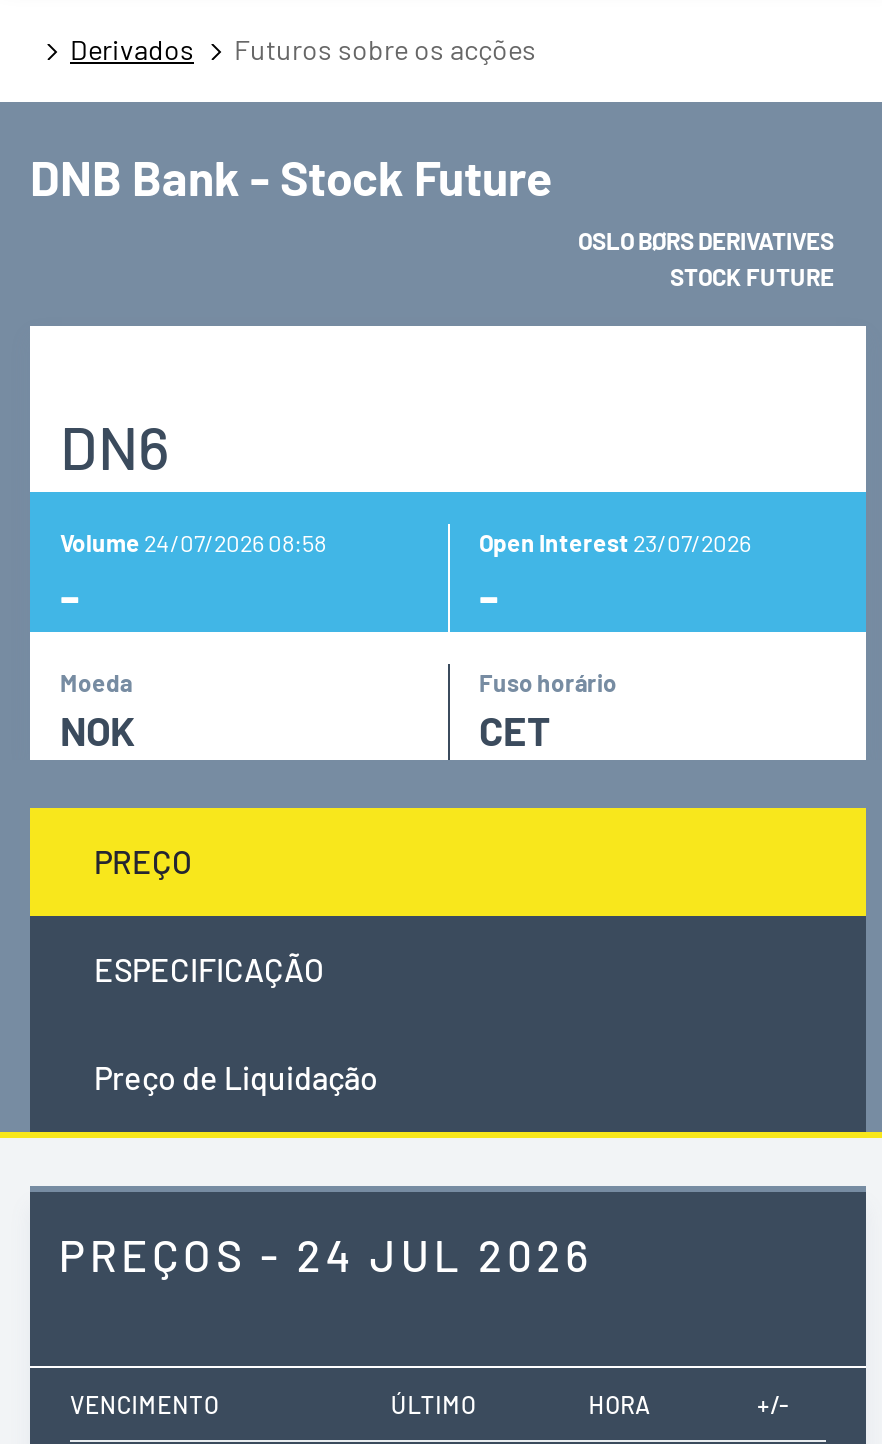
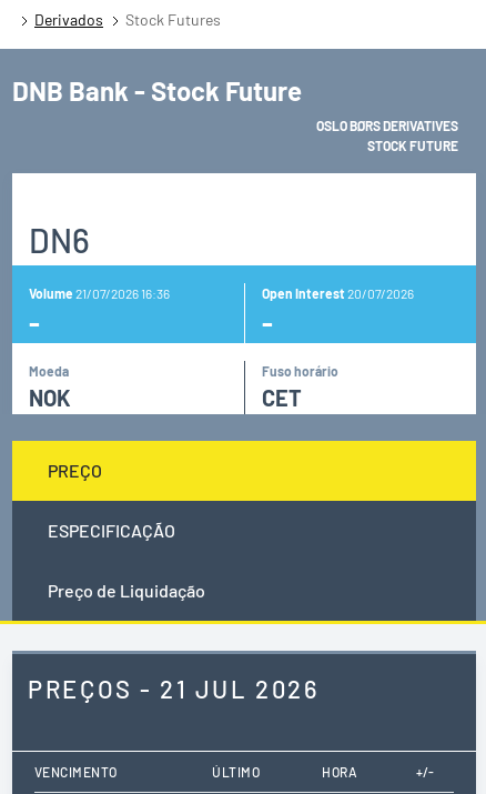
[234,32,536,66] Futuros sobre os acções -> [125,10,221,29] Stock Futures
[60,528,326,556] Volume 24/07/2026 08:58 -> [29,285,170,301] Volume 21/07/2026 16:36
[479,528,751,556] Open Interest 23/07/2026 -> [261,285,413,301] Open Interest 20/07/2026
[59,1228,594,1280] PREÇOS - 24 JUL 2026 -> [28,674,320,703] PREÇOS - 21 JUL 2026

